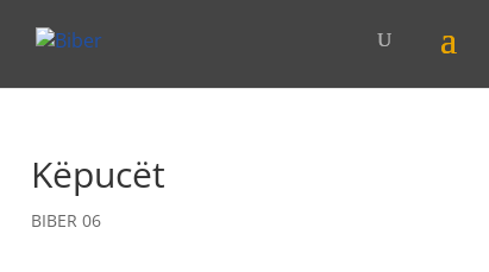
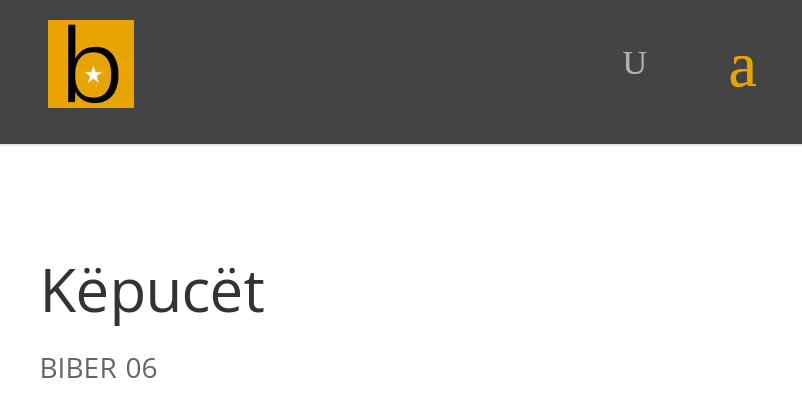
[35,14,101,67] [image] -> [46,18,152,110] [image]

